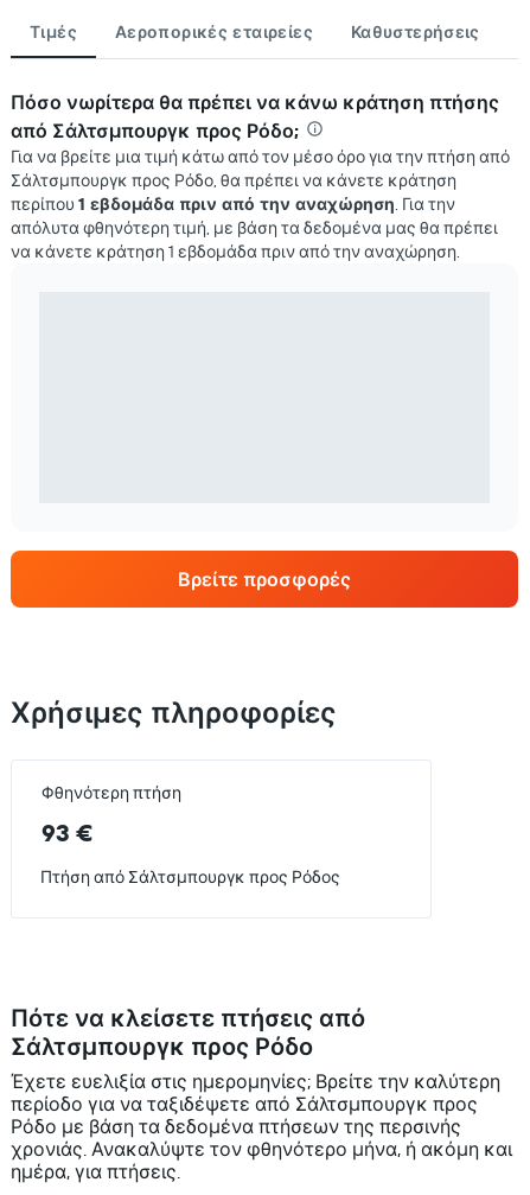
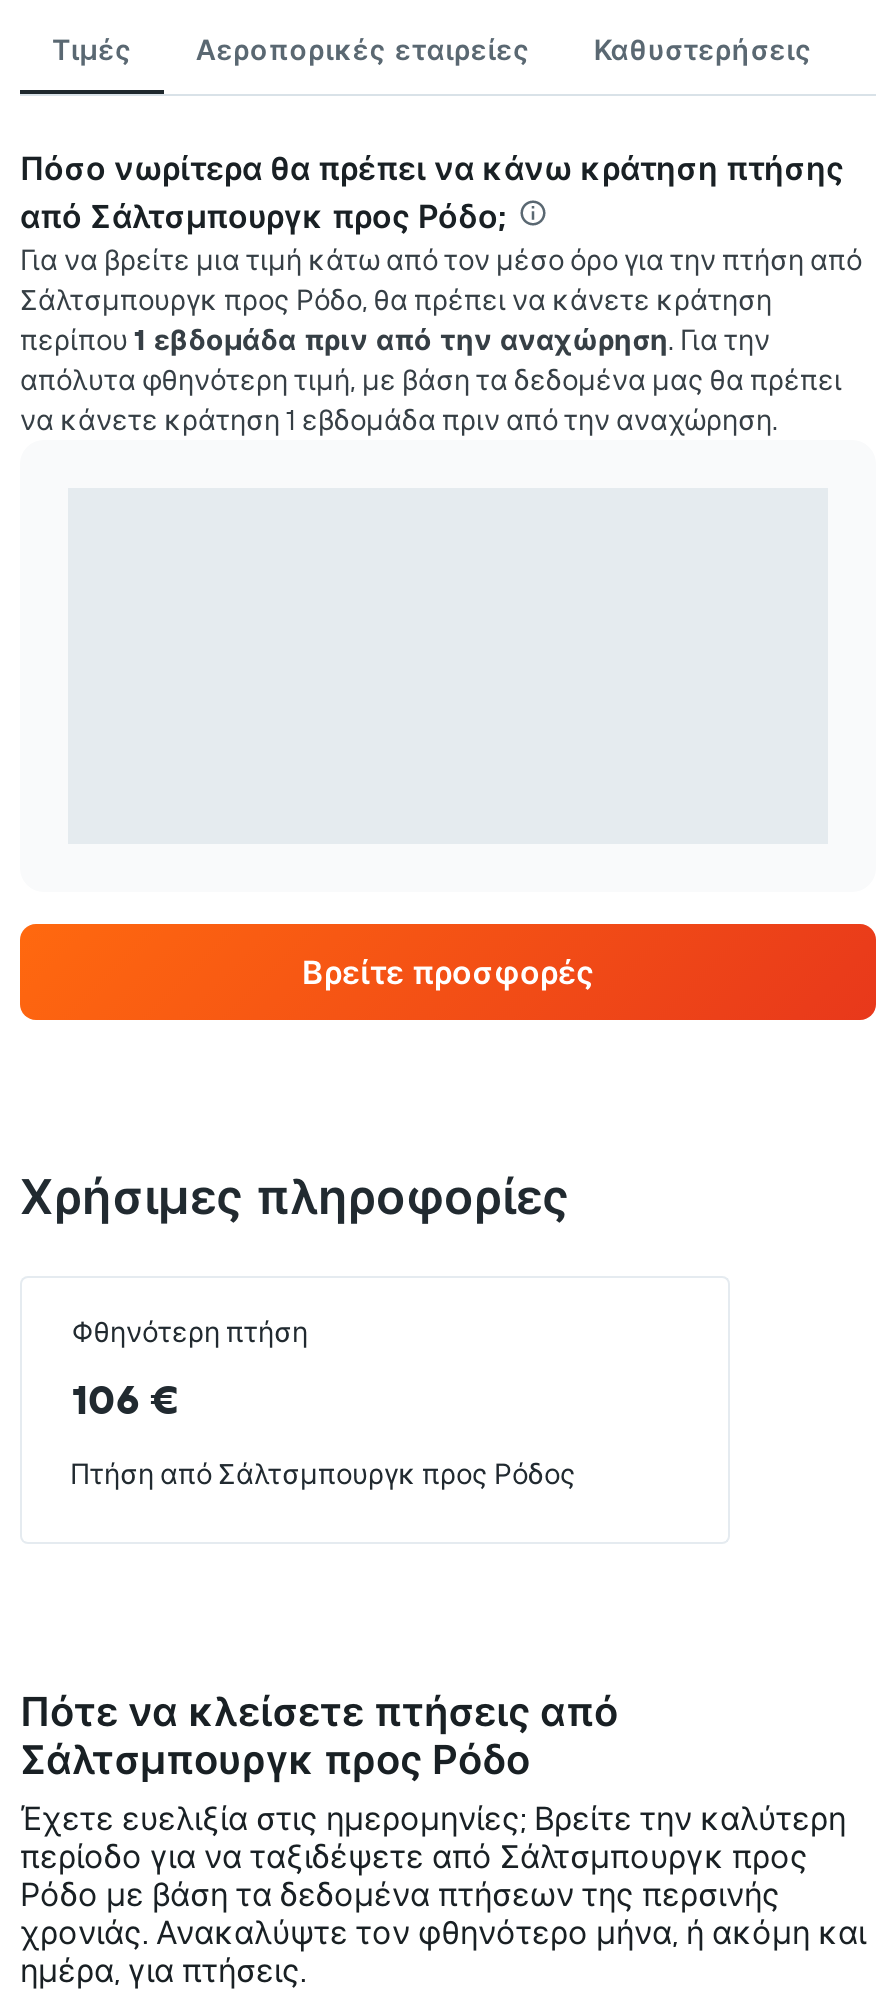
[41,818,92,847] 93 € -> [72,1374,178,1424] 106 €

